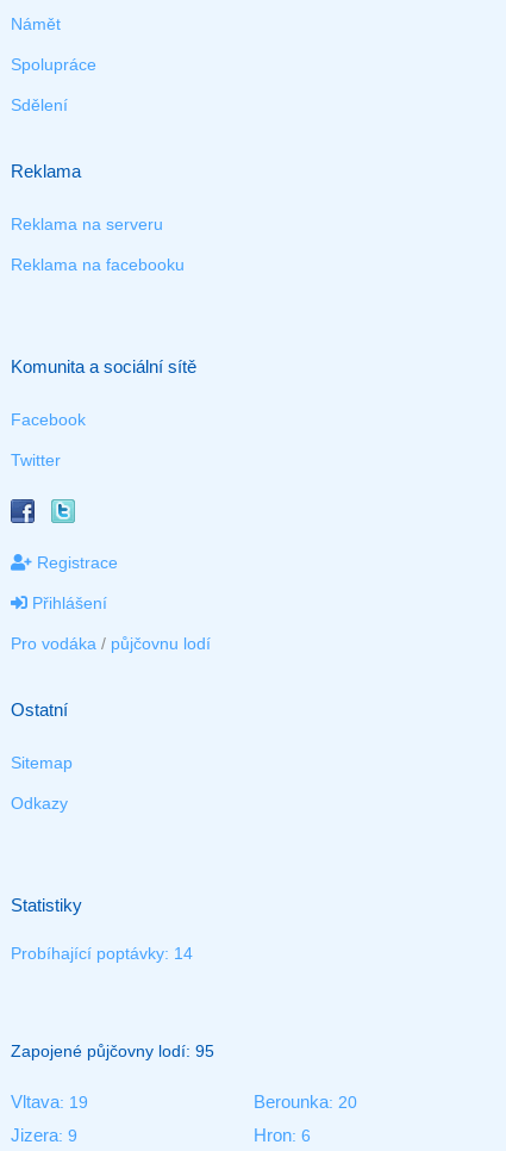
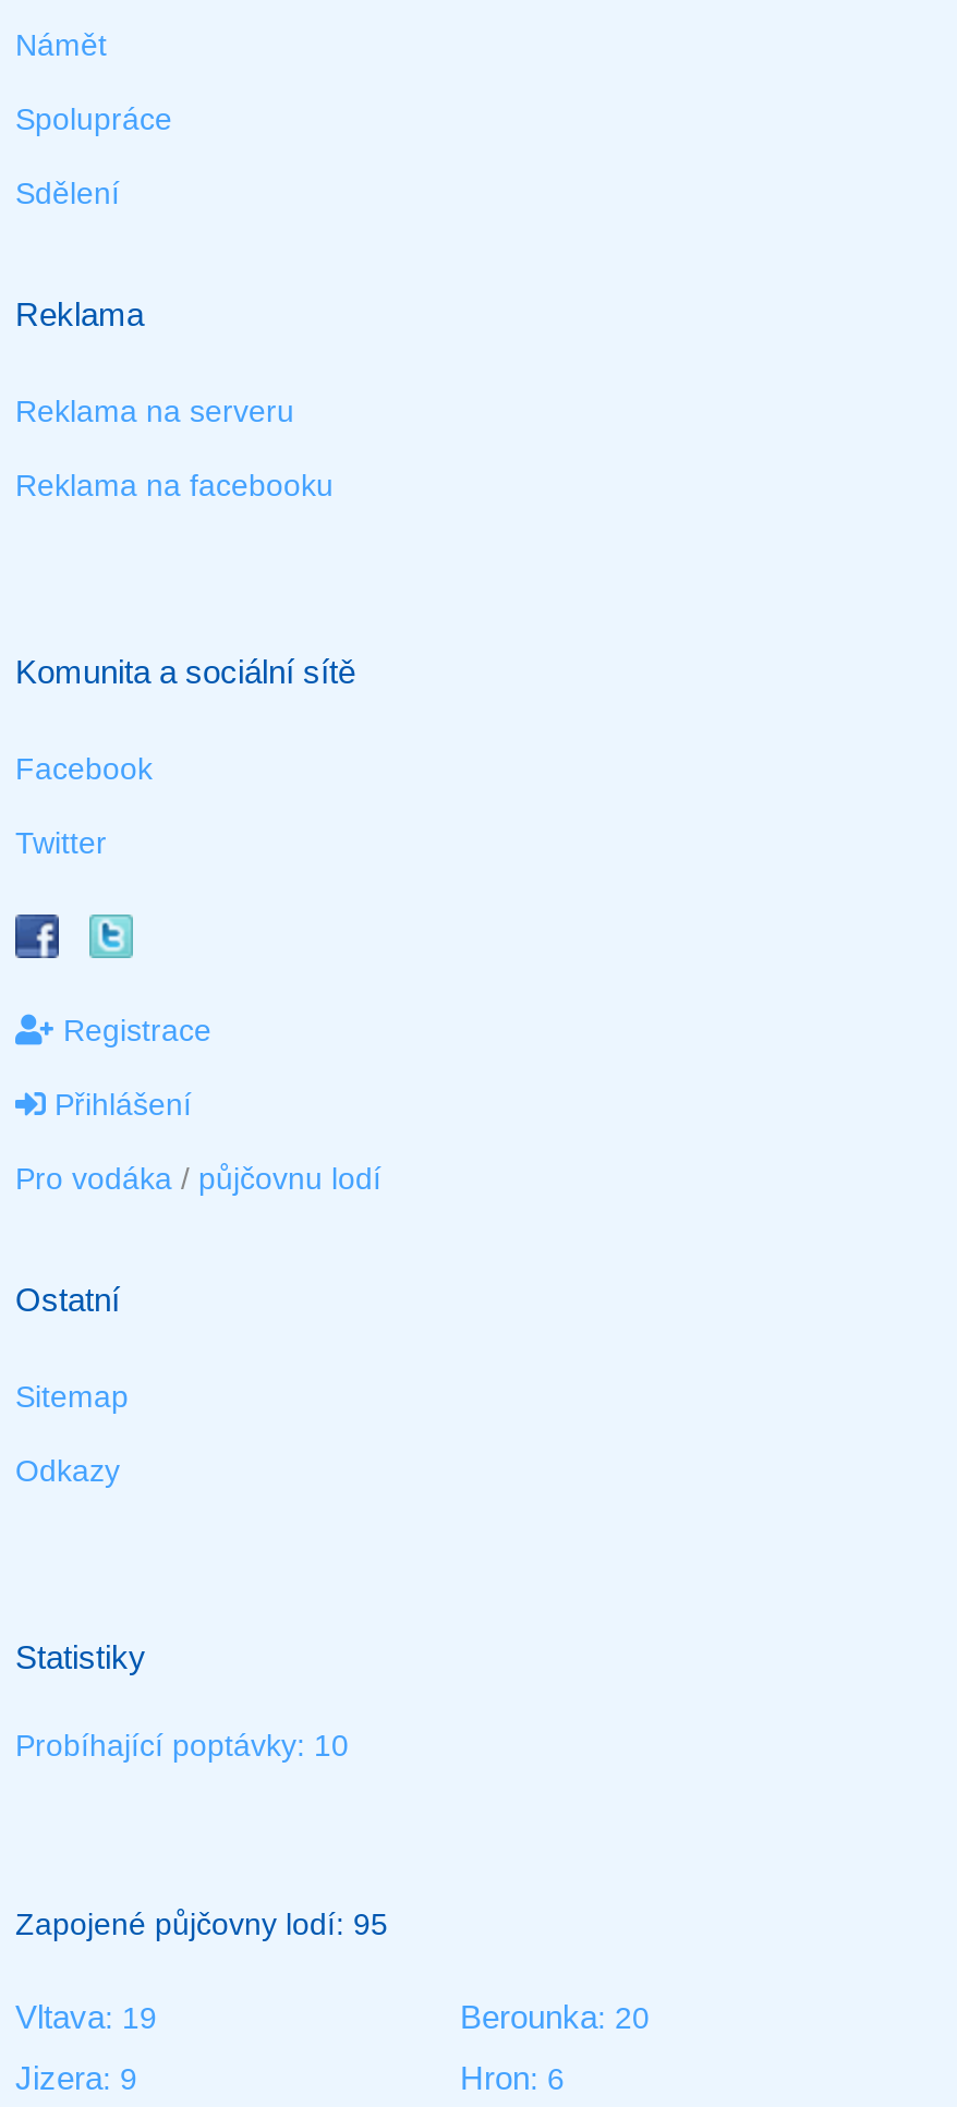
[11,943,193,962] Probíhající poptávky: 14 -> [15,1727,349,1762] Probíhající poptávky: 10

